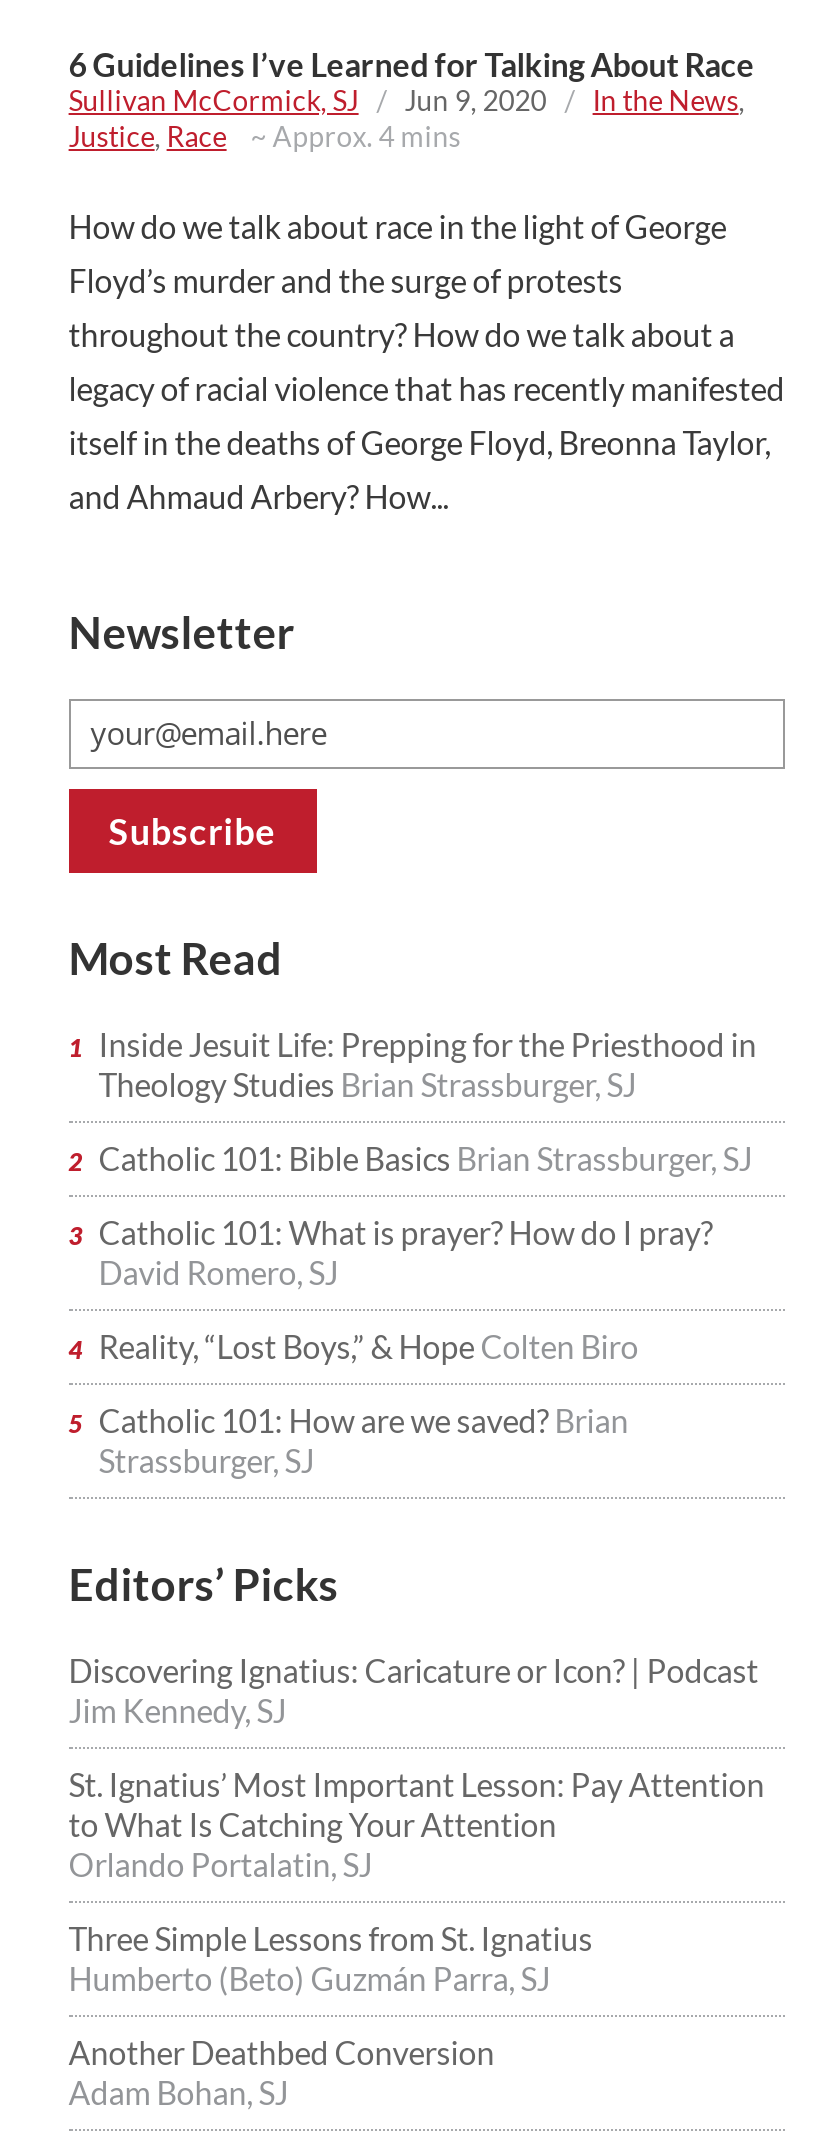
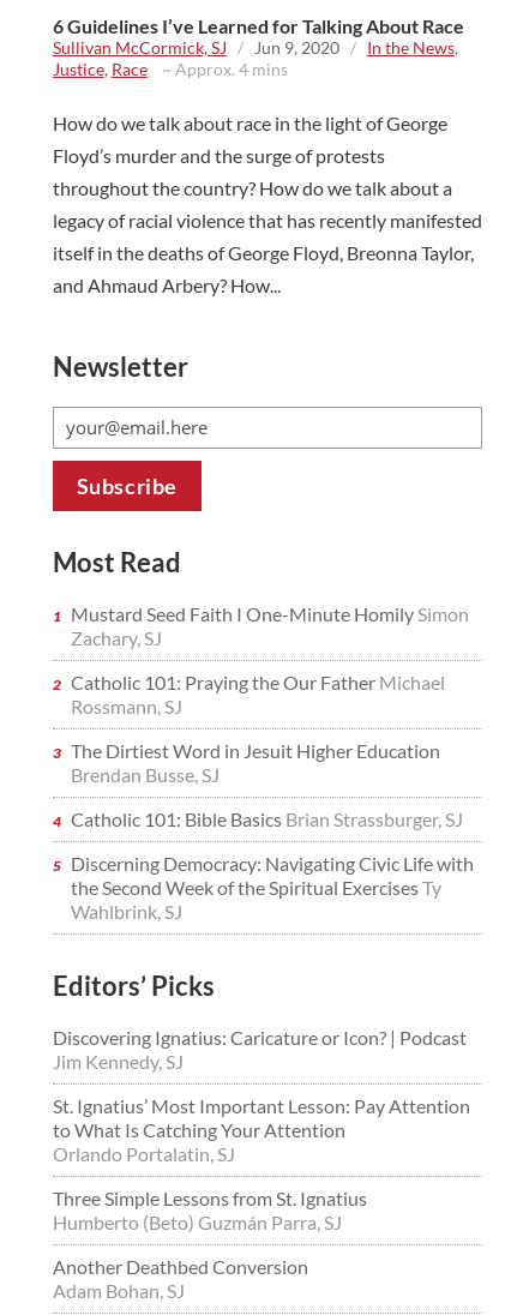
[99,1025,757,1103] Inside Jesuit Life: Prepping for the Priesthood in | Theology Studies Brian Strassburger, SJ -> [71,603,469,786] Mustard Seed Faith I One-Minute Homily Simon | Zachary, SJ | Catholic 101: Praying the Our Father Michael | Rossmann, SJ | The Dirtiest Word in Jesuit Higher Education | Brendan Busse, SJ
moved [99,1139,753,1177] -> [71,808,463,831]: Catholic 101: Bible Basics Brian Strassburger, SJ
[99,1213,713,1479] Catholic 101: What is prayer? How do I pray? | David Romero, SJ | Reality, “Lost Boys,” & Hope Colten Biro | Catholic 101: How are we saved? Brian | Strassburger, SJ -> [71,852,474,923] Discerning Democracy: Navigating Civic Life with | the Second Week of the Spiritual Exercises Ty | Wahlbrink, SJ

